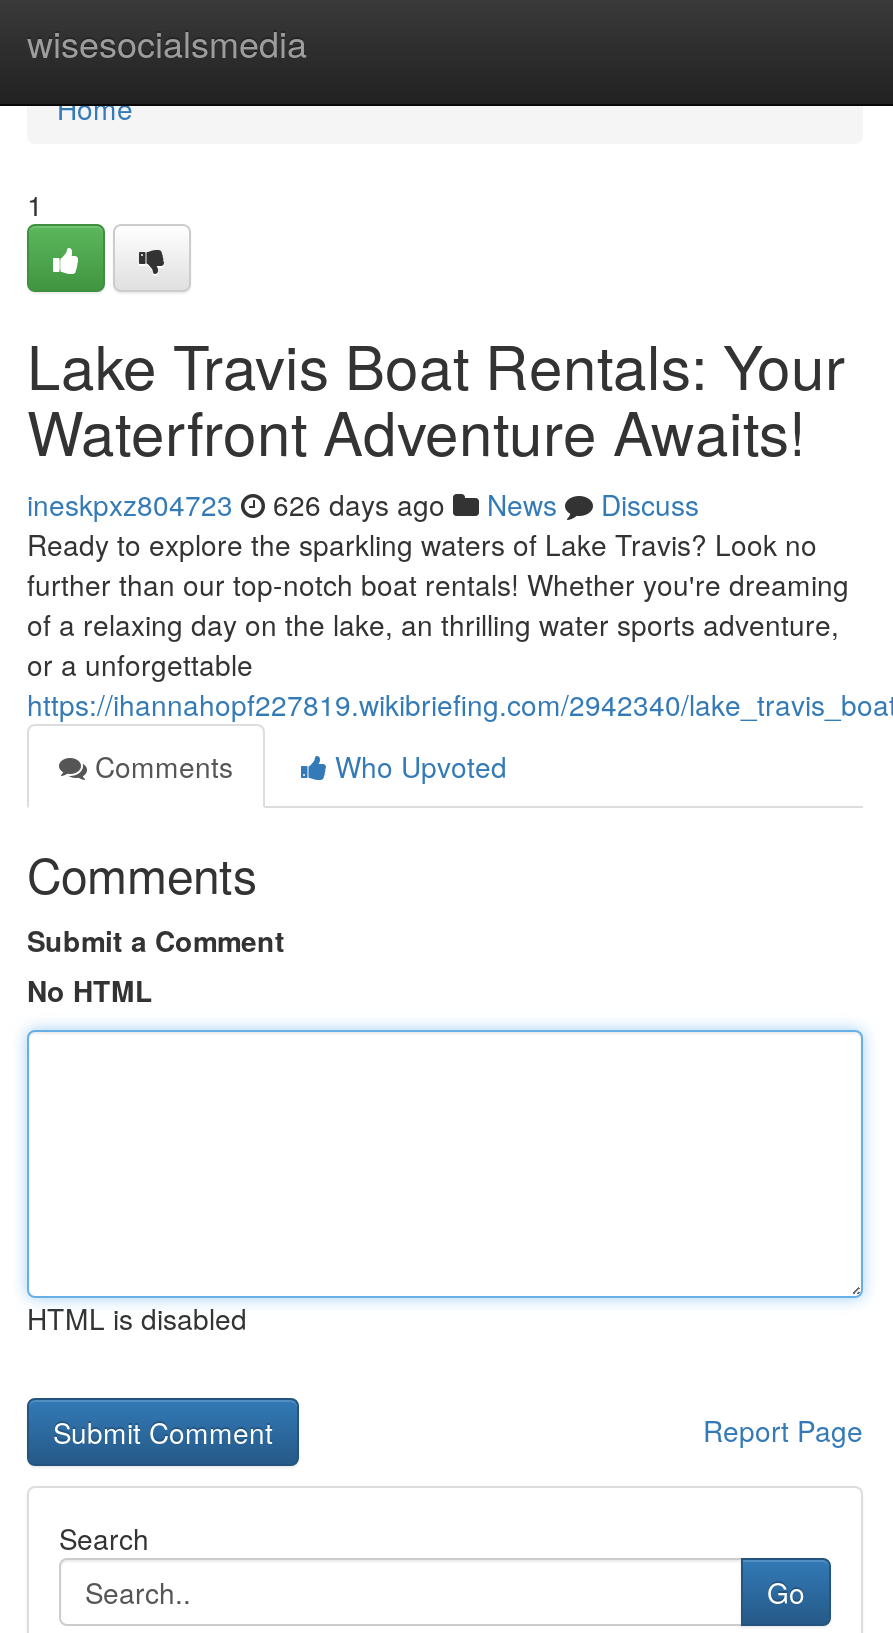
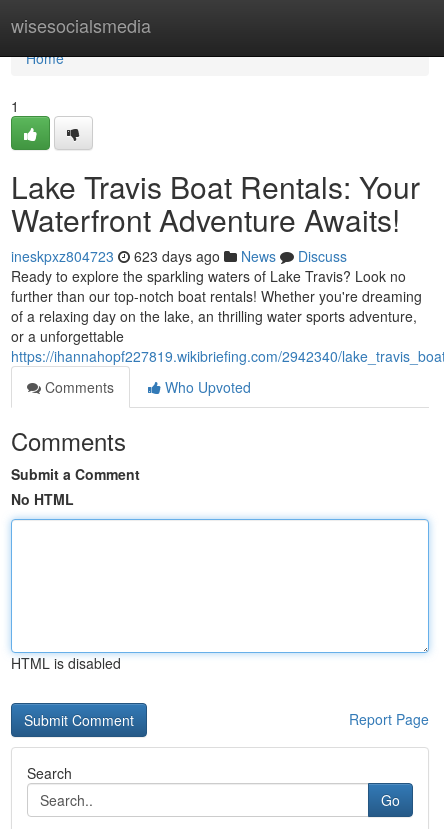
[27,484,699,524] ineskpxz804723 626 days ago News Discuss -> [11,246,347,266] ineskpxz804723 623 days ago News Discuss

